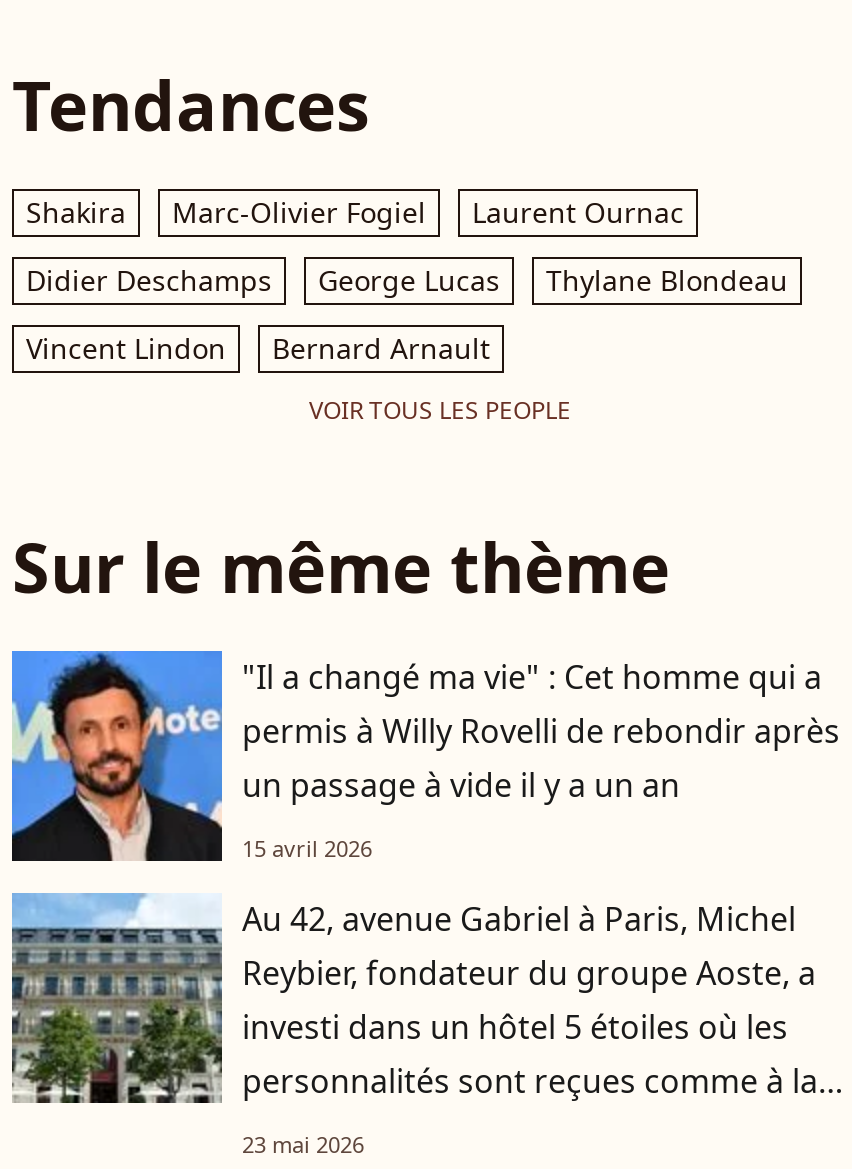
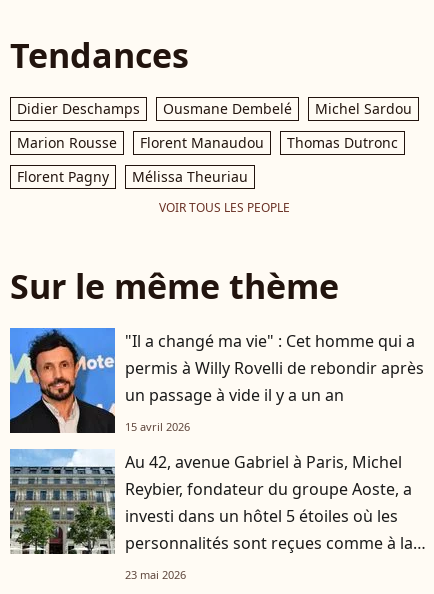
[26,193,684,231] Shakira | Marc-Olivier Fogiel | Laurent Ournac -> none
[26,261,788,367] George Lucas | Thylane Blondeau | Vincent Lindon | Bernard Arnault -> [17,99,412,186] Ousmane Dembelé | Michel Sardou | Marion Rousse | Florent Manaudou | Thomas Dutronc | Florent Pagny | Mélissa Theuriau
moved [26,261,272,299] -> [17,99,140,118]: Didier Deschamps

